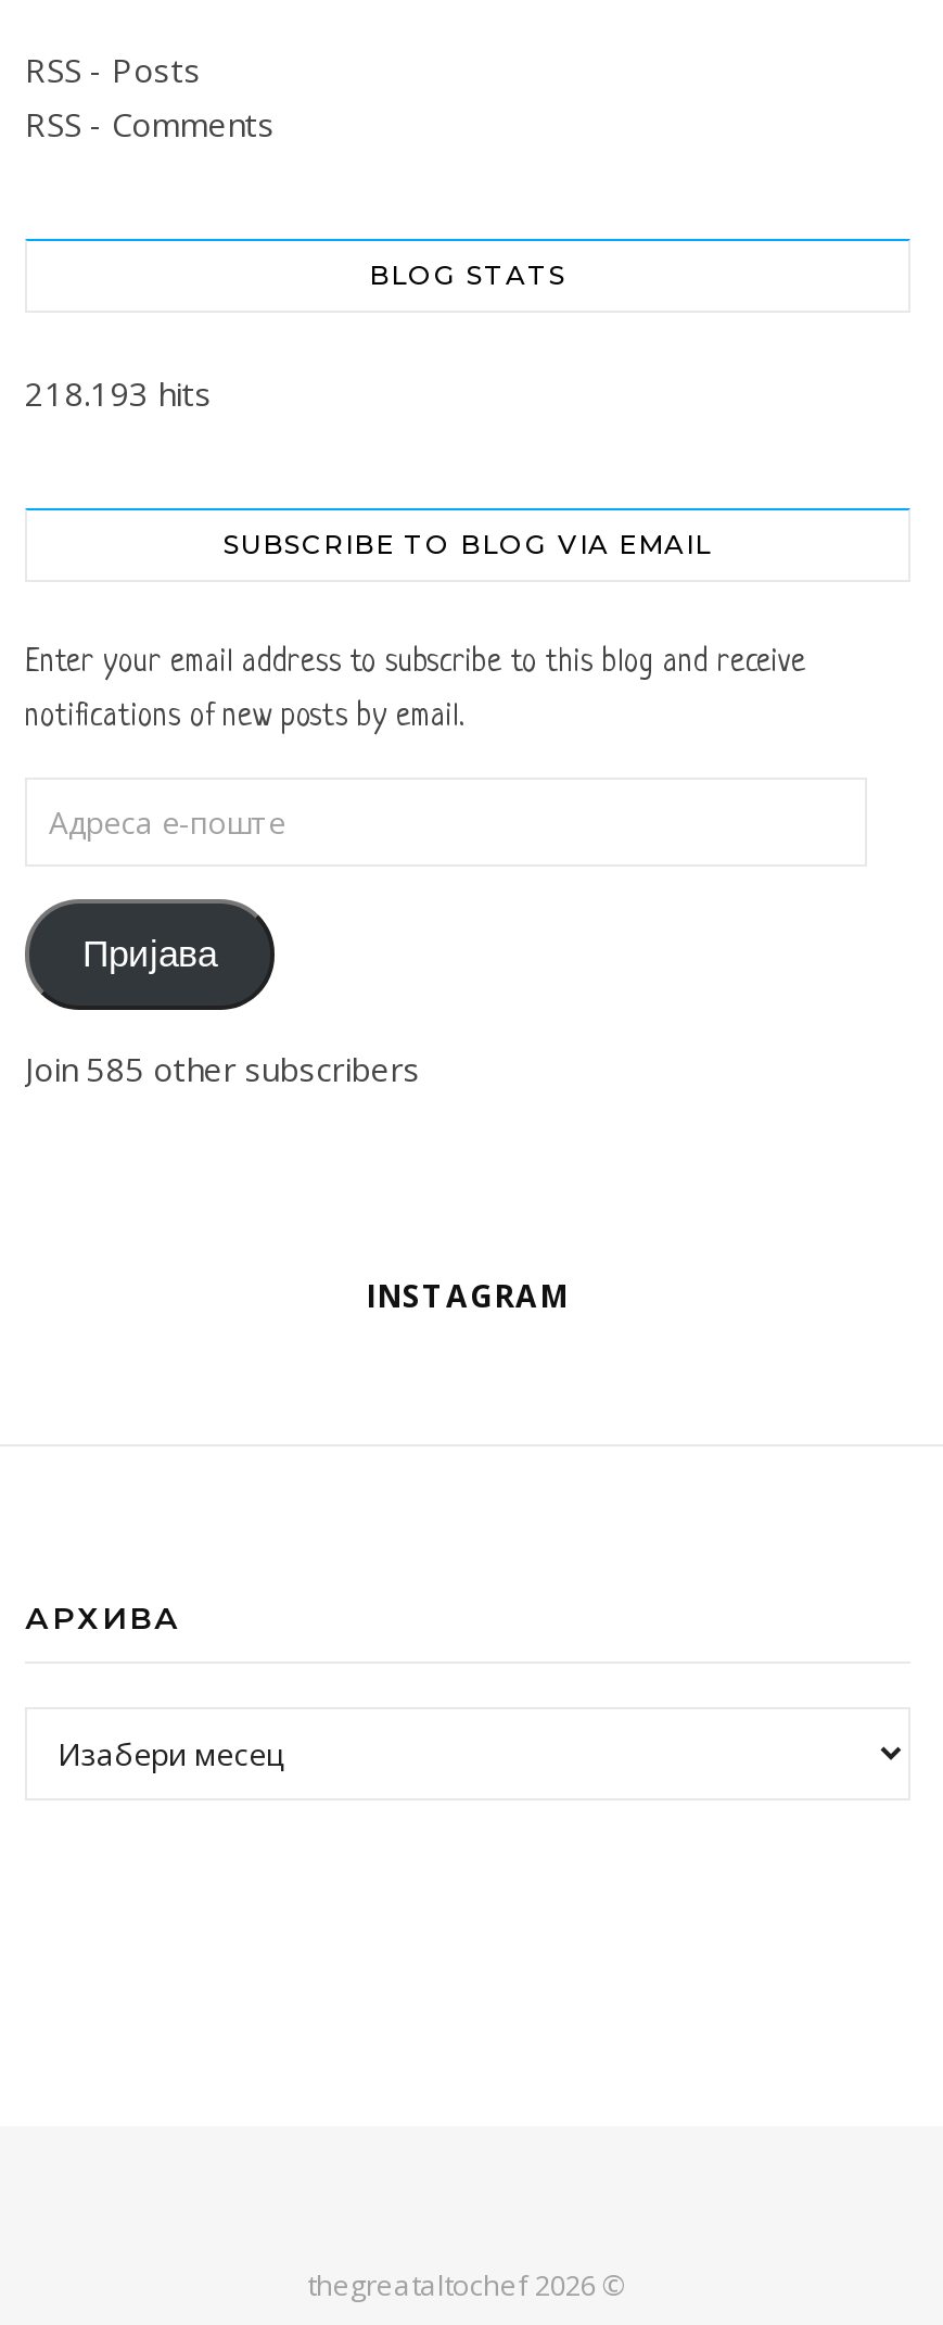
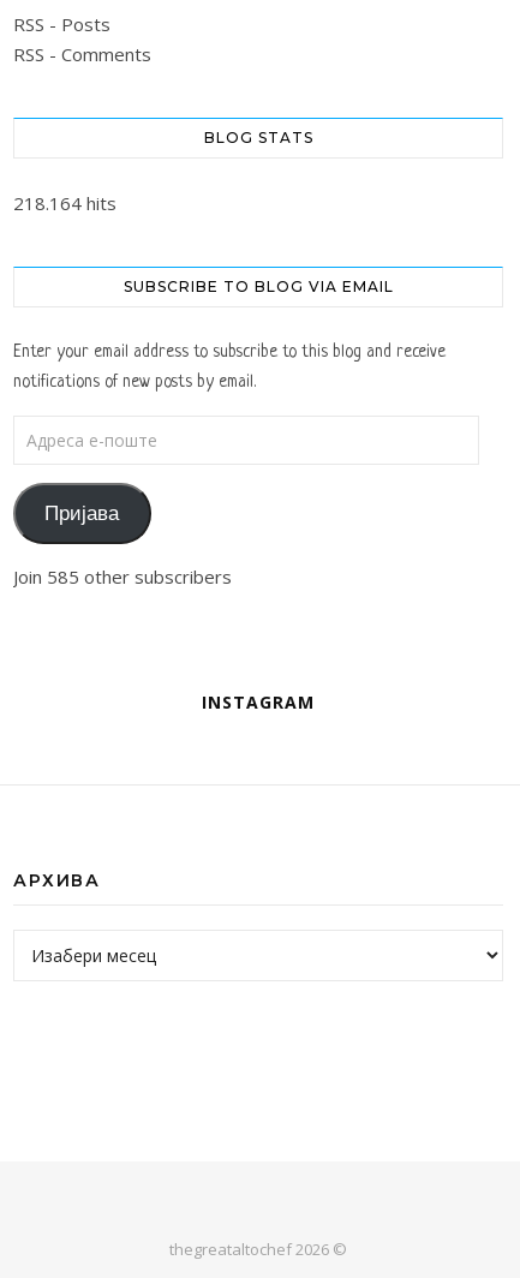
[25,372,212,415] 218.193 hits -> [13,191,116,215] 218.164 hits

